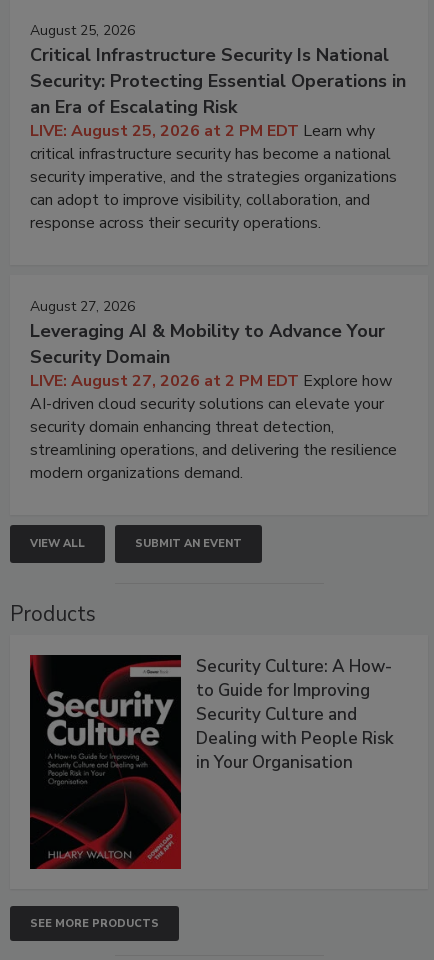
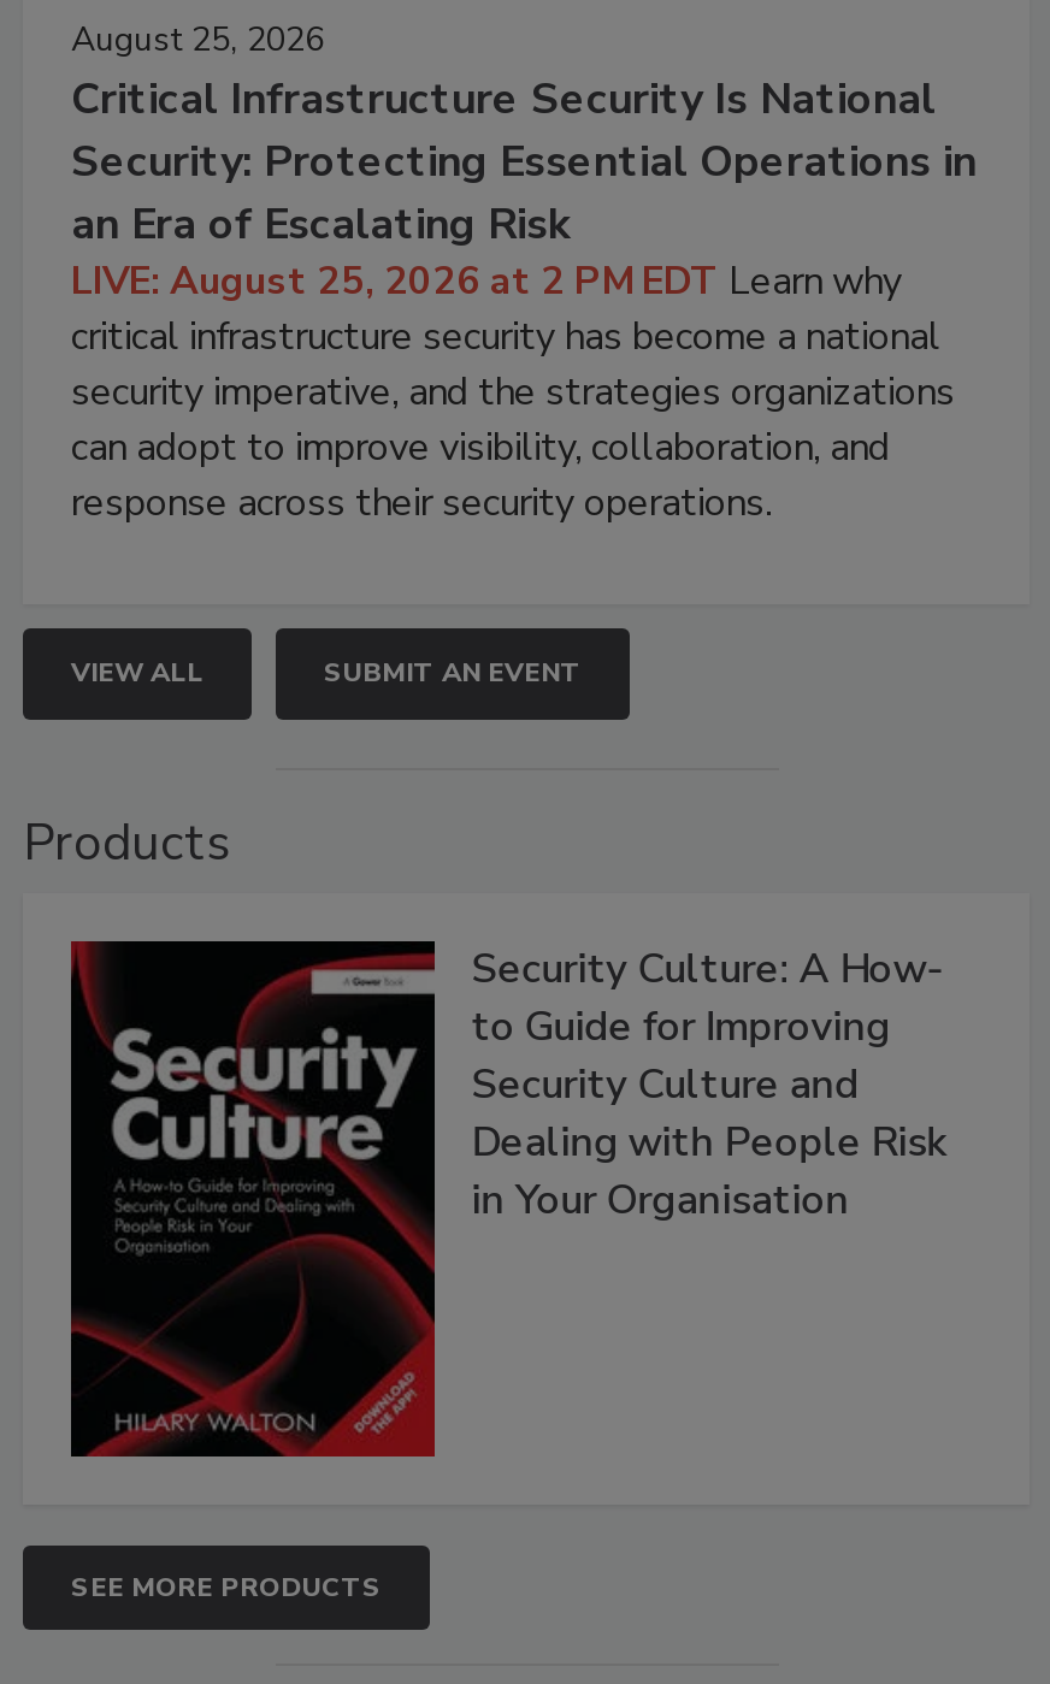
[30,297,397,484] August 27, 2026 | Leveraging AI & Mobility to Advance Your | Security Domain | LIVE: August 27, 2026 at 2 PM EDT Explore how | AI-driven cloud security solutions can elevate your | security domain enhancing threat detection, | streamlining operations, and delivering the resilience | modern organizations demand. -> none

